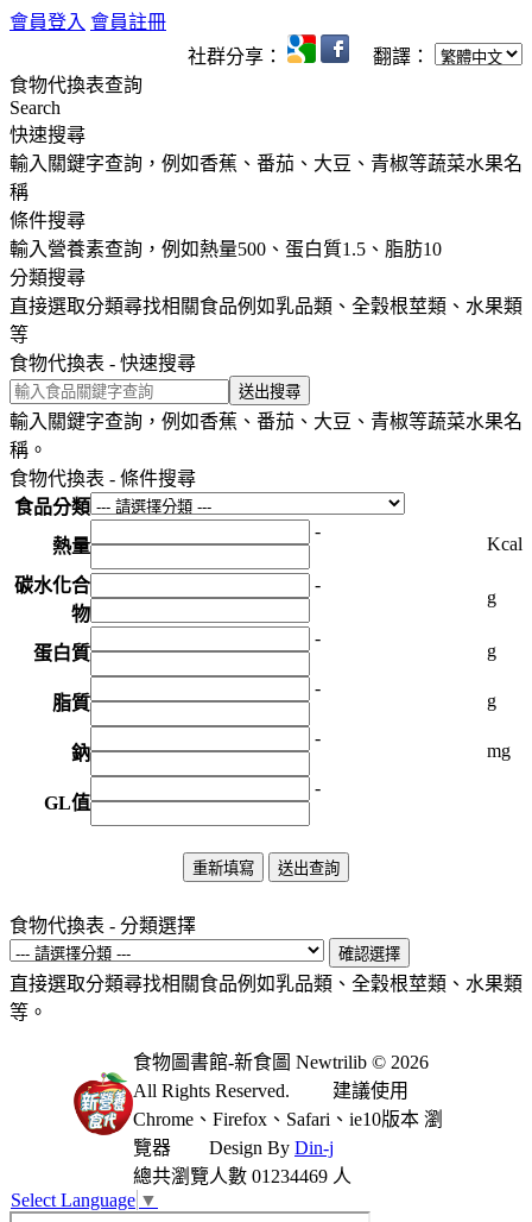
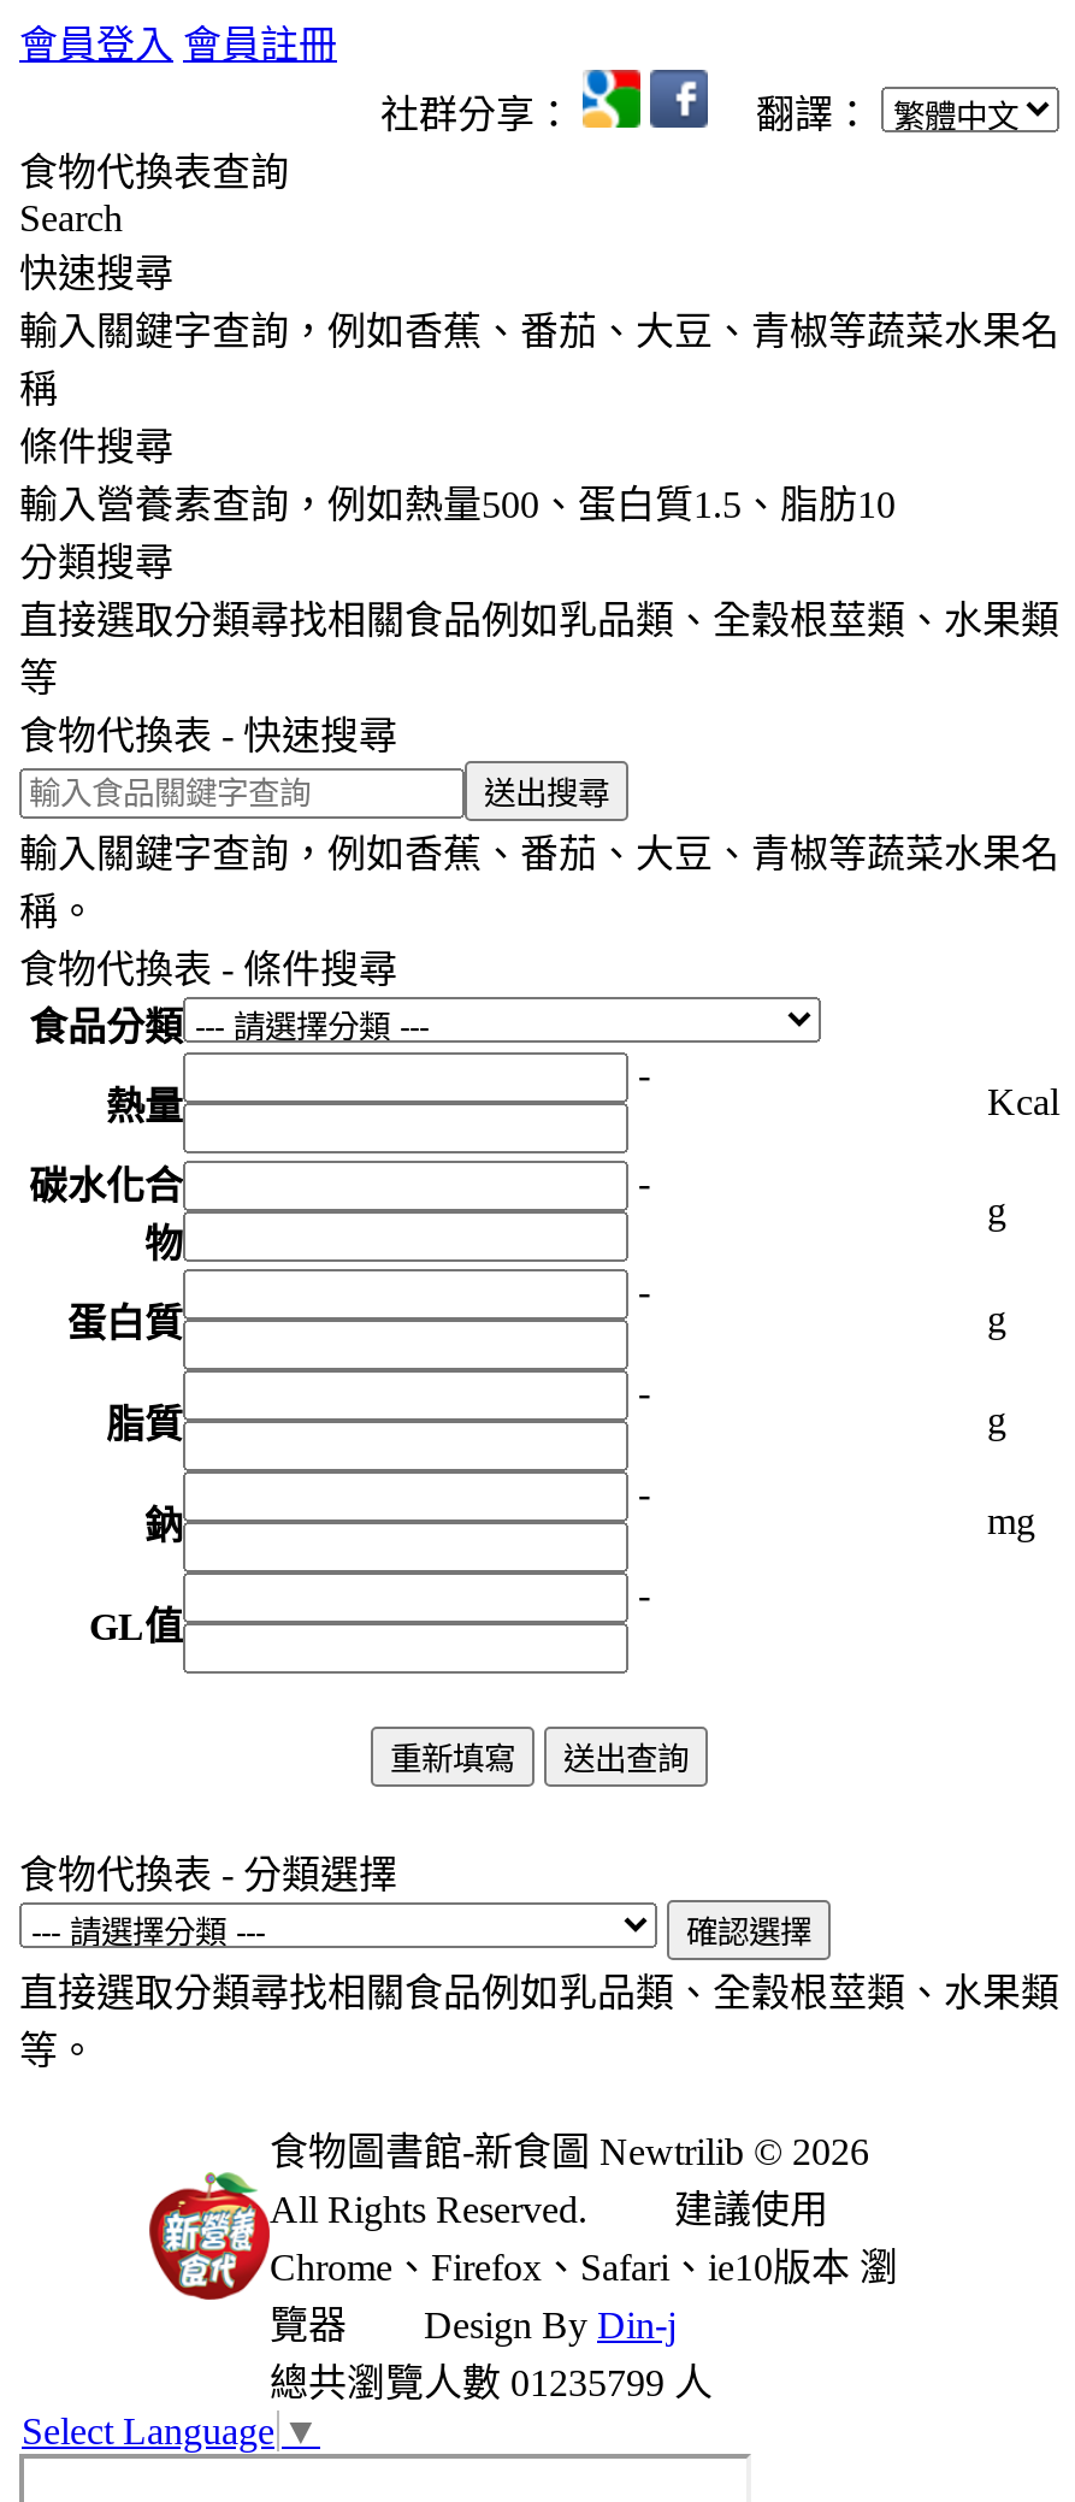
[133,1166,351,1186] 總共瀏覽人數 01234469 人 -> [270,2362,713,2403] 總共瀏覽人數 01235799 人

